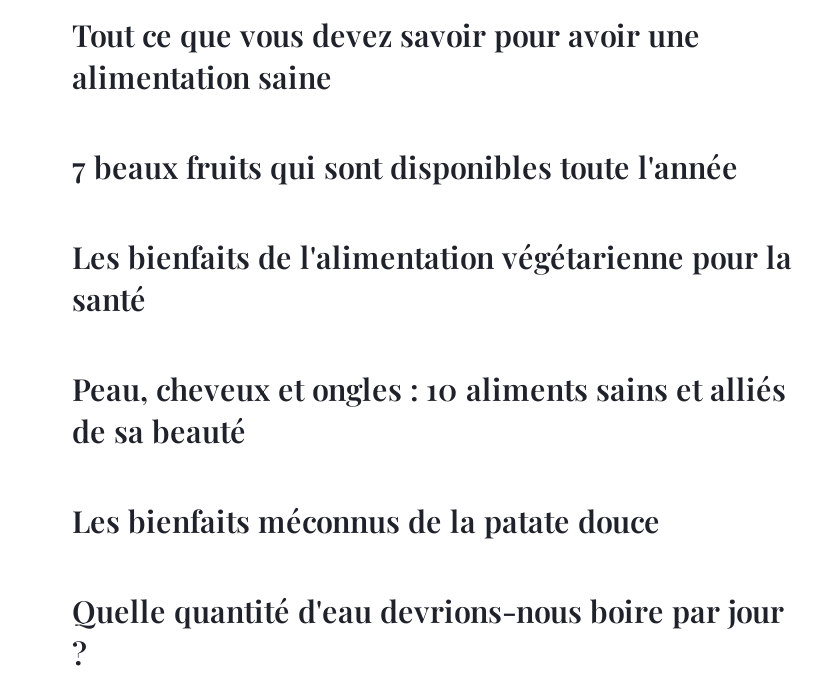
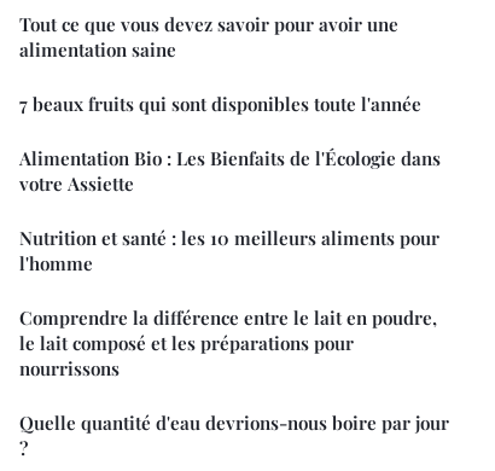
[72,237,792,319] Les bienfaits de l'alimentation végétarienne pour la | santé -> [19,146,441,196] Alimentation Bio : Les Bienfaits de l'Écologie dans | votre Assiette
[72,369,786,451] Peau, cheveux et ongles : 10 aliments sains et alliés | de sa beauté -> [19,226,439,276] Nutrition et santé : les 10 meilleurs aliments pour | l'homme
[72,501,660,541] Les bienfaits méconnus de la patate douce -> [19,306,437,381] Comprendre la différence entre le lait en poudre, | le lait composé et les préparations pour | nourrissons

